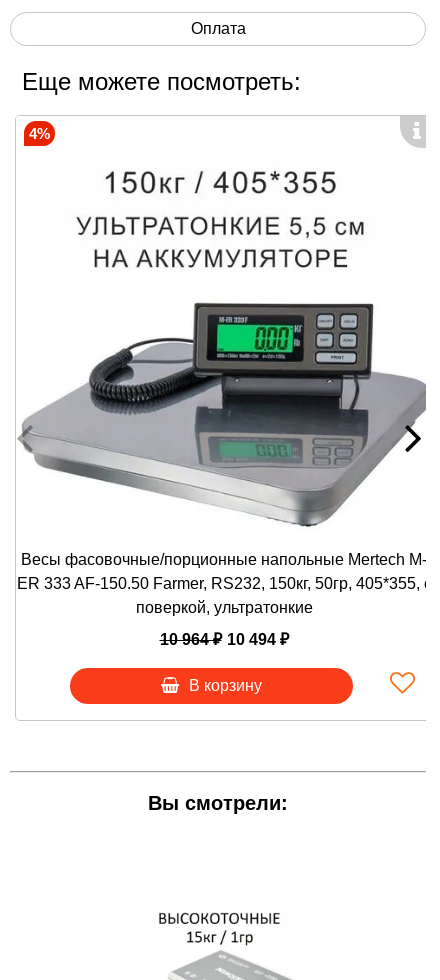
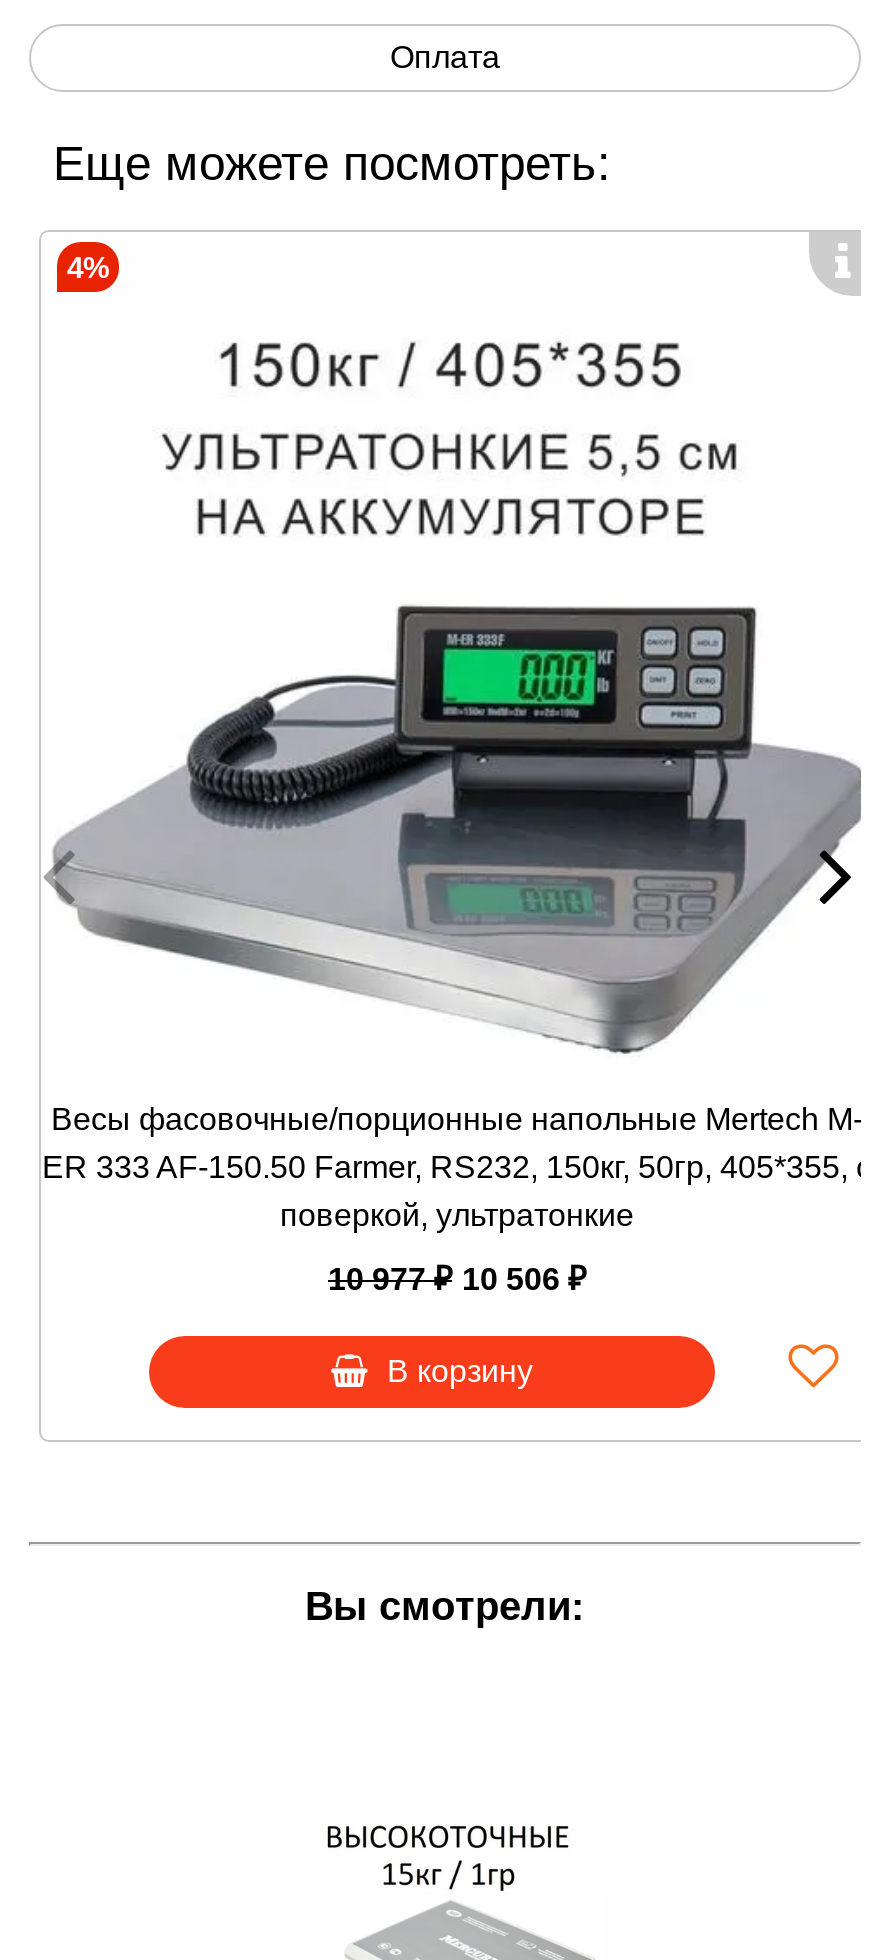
[159,630,288,647] 10 964 ₽ 10 494 ₽ -> [328,1261,586,1295] 10 977 ₽ 10 506 ₽

